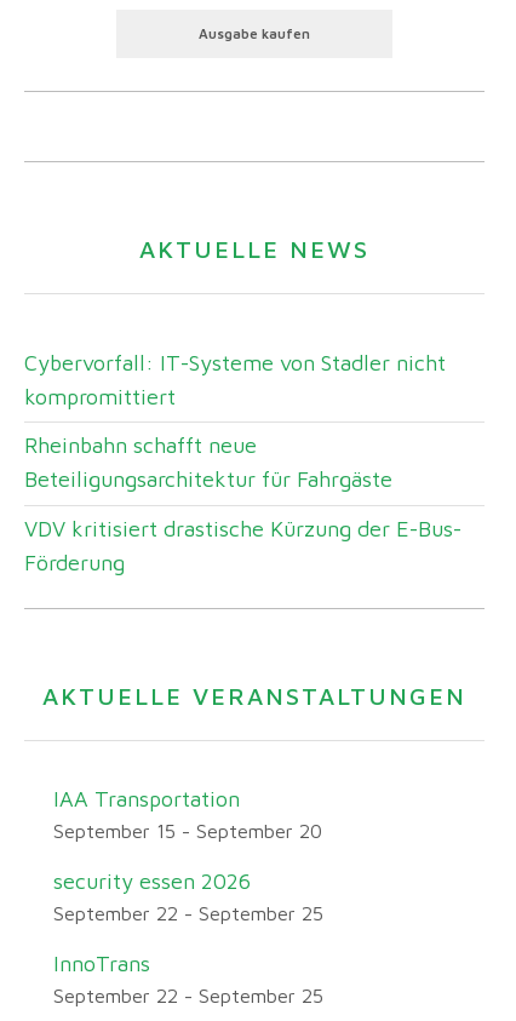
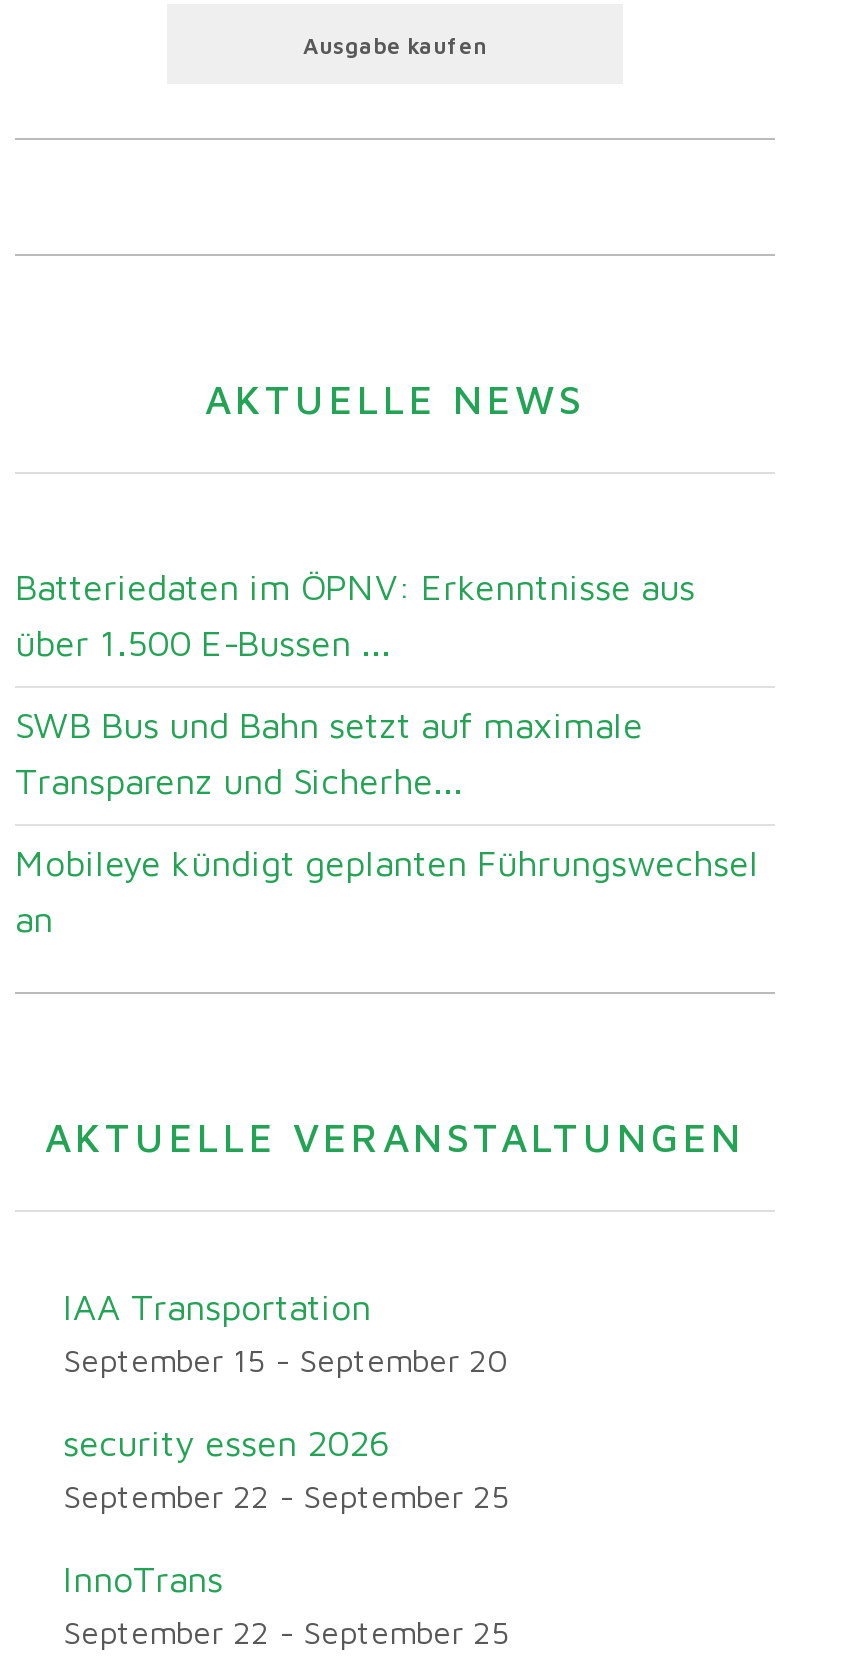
[24,350,446,409] Cybervorfall: IT-Systeme von Stadler nicht | kompromittiert -> [15,566,695,664] Batteriedaten im ÖPNV: Erkenntnisse aus | über 1.500 E-Bussen ...
[24,433,392,492] Rheinbahn schafft neue | Beteiligungsarchitektur für Fahrgäste -> [15,704,643,802] SWB Bus und Bahn setzt auf maximale | Transparenz und Sicherhe...
[24,516,461,576] VDV kritisiert drastische Kürzung der E-Bus- | Förderung -> [15,842,759,940] Mobileye kündigt geplanten Führungswechsel | an

